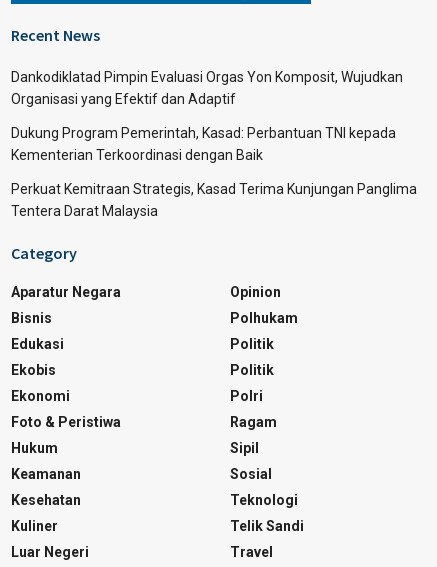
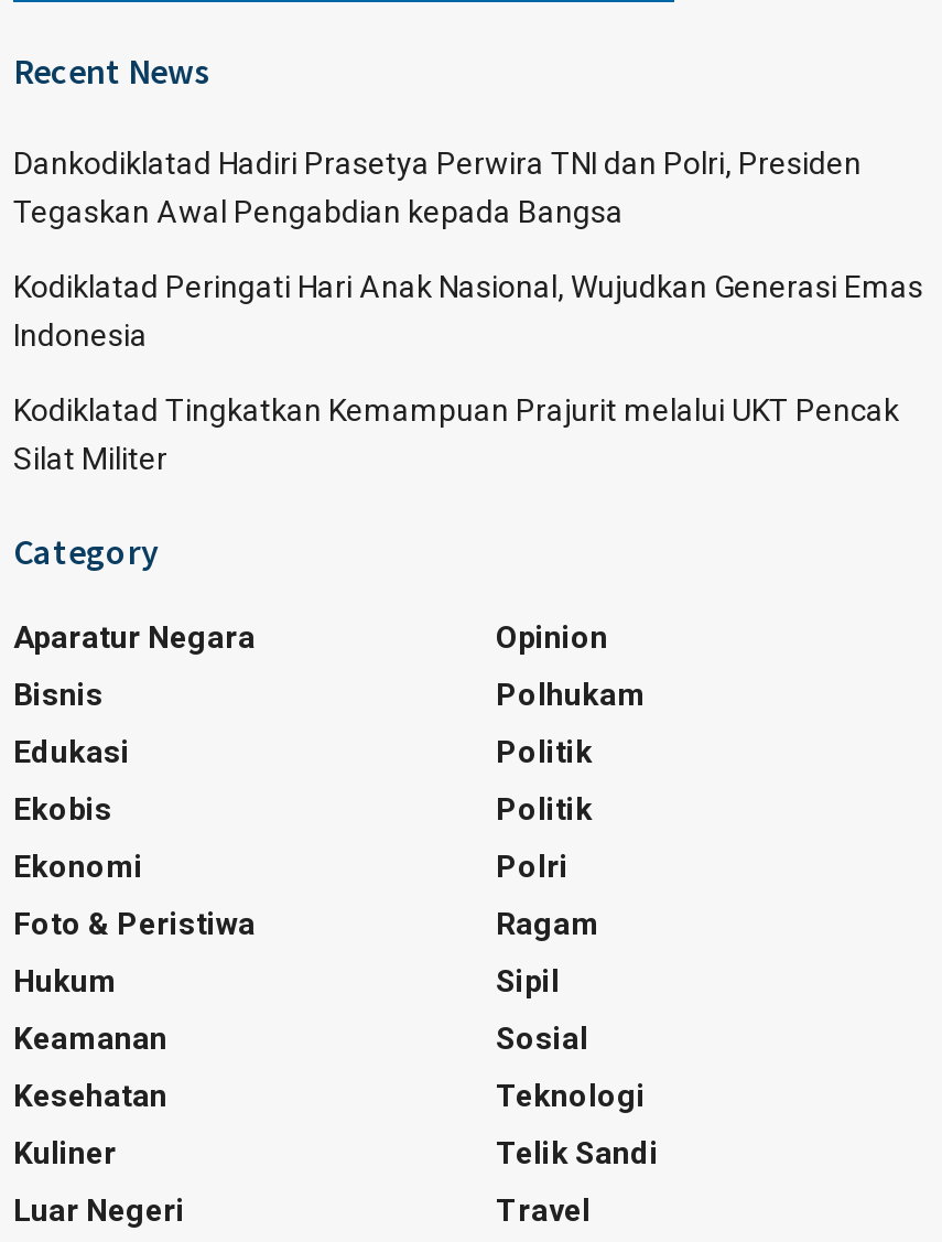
[11,68,403,106] Dankodiklatad Pimpin Evaluasi Orgas Yon Komposit, Wujudkan | Organisasi yang Efektif dan Adaptif -> [13,147,862,230] Dankodiklatad Hadiri Prasetya Perwira TNI dan Polri, Presiden | Tegaskan Awal Pengabdian kepada Bangsa
[11,124,396,162] Dukung Program Pemerintah, Kasad: Perbantuan TNI kepada | Kementerian Terkoordinasi dengan Baik -> [13,270,923,354] Kodiklatad Peringati Hari Anak Nasional, Wujudkan Generasi Emas | Indonesia
[11,180,417,218] Perkuat Kemitraan Strategis, Kasad Terima Kunjungan Panglima | Tentera Darat Malaysia -> [13,393,899,477] Kodiklatad Tingkatkan Kemampuan Prajurit melalui UKT Pencak | Silat Militer

